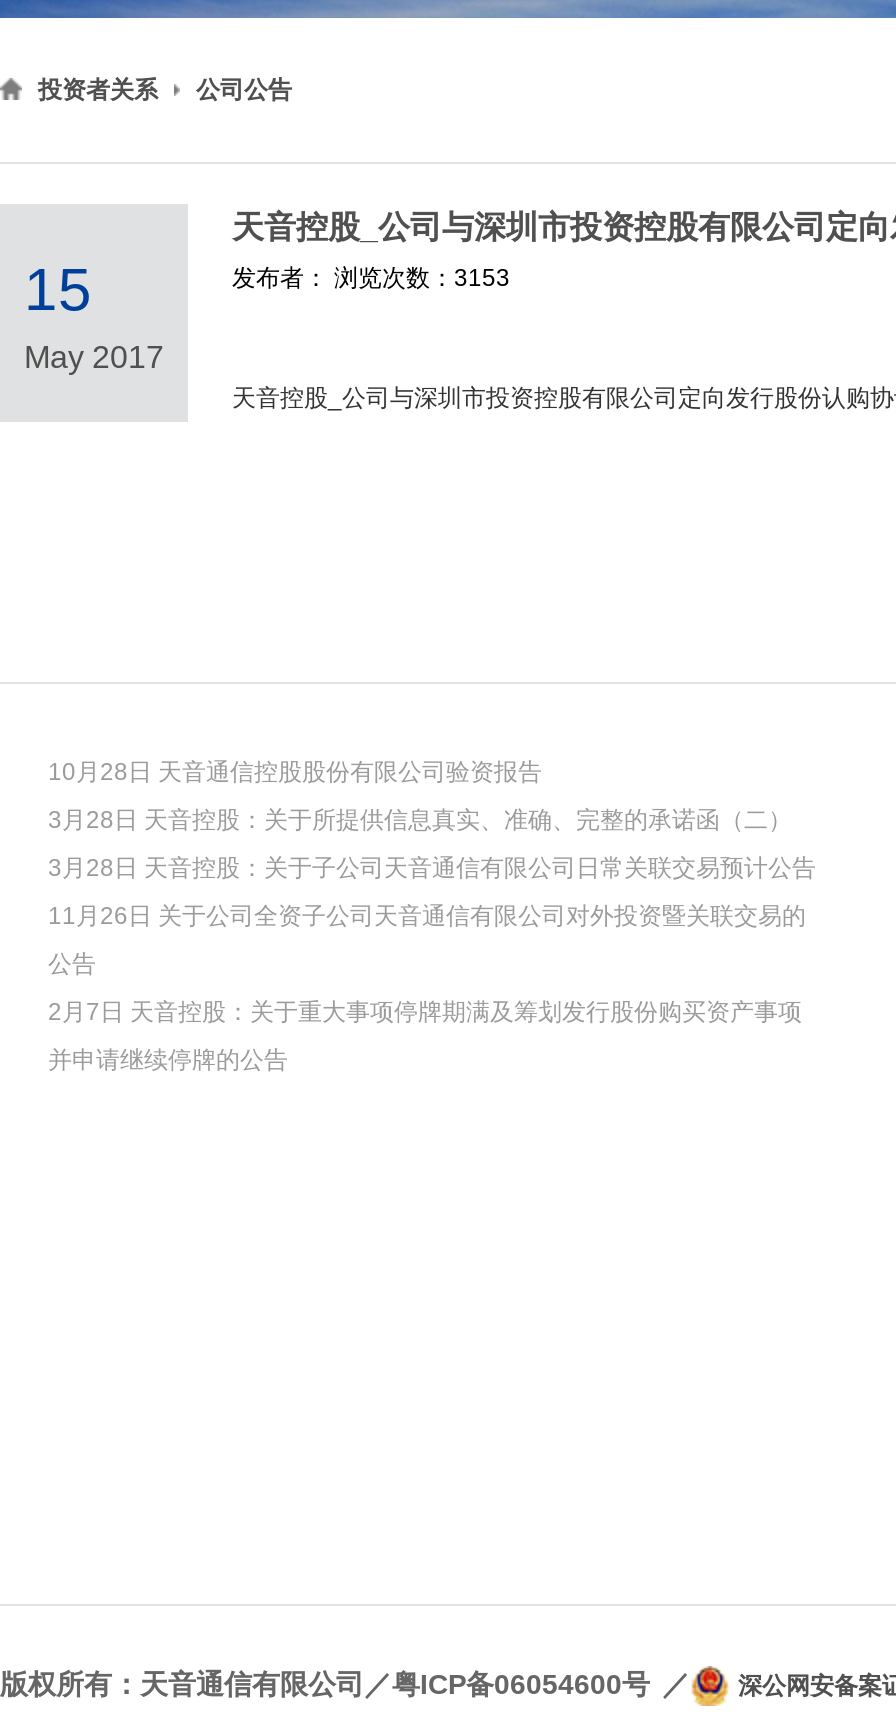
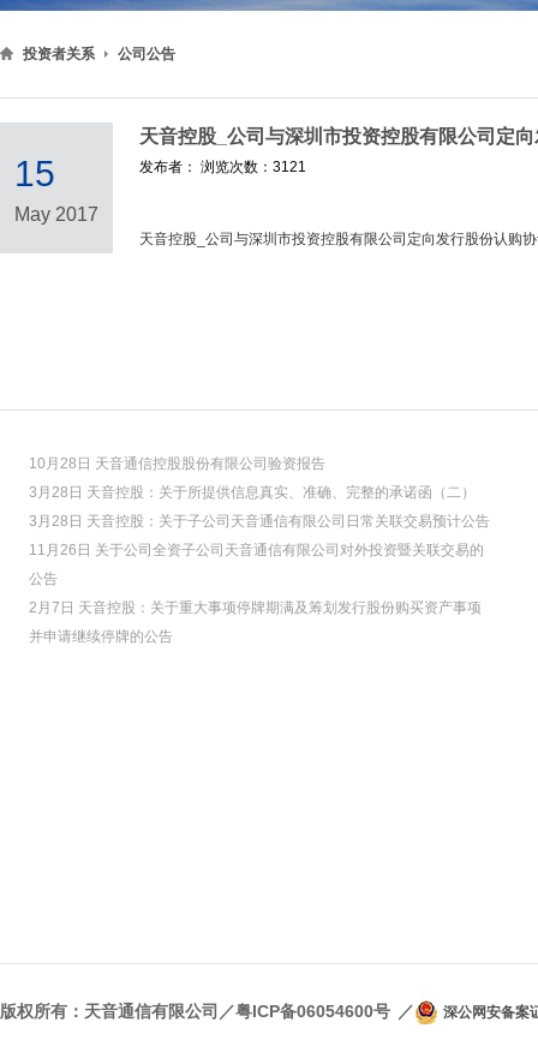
[232,263,510,291] 发布者： 浏览次数：3153 -> [139,158,306,175] 发布者： 浏览次数：3121

